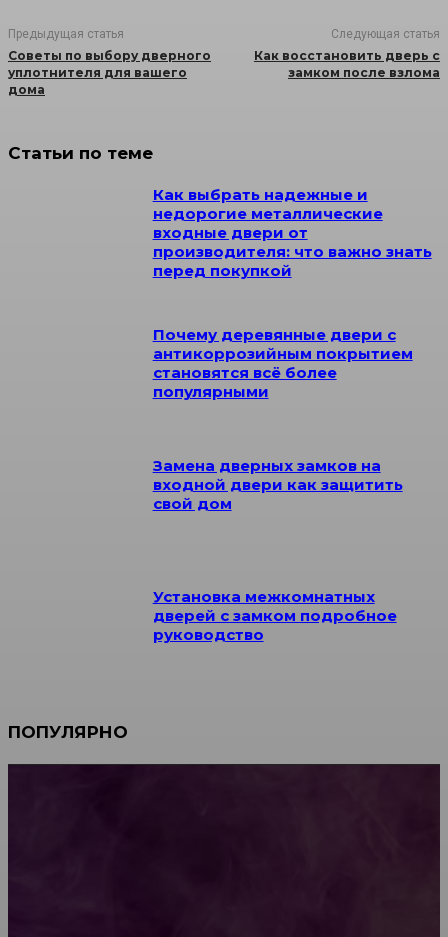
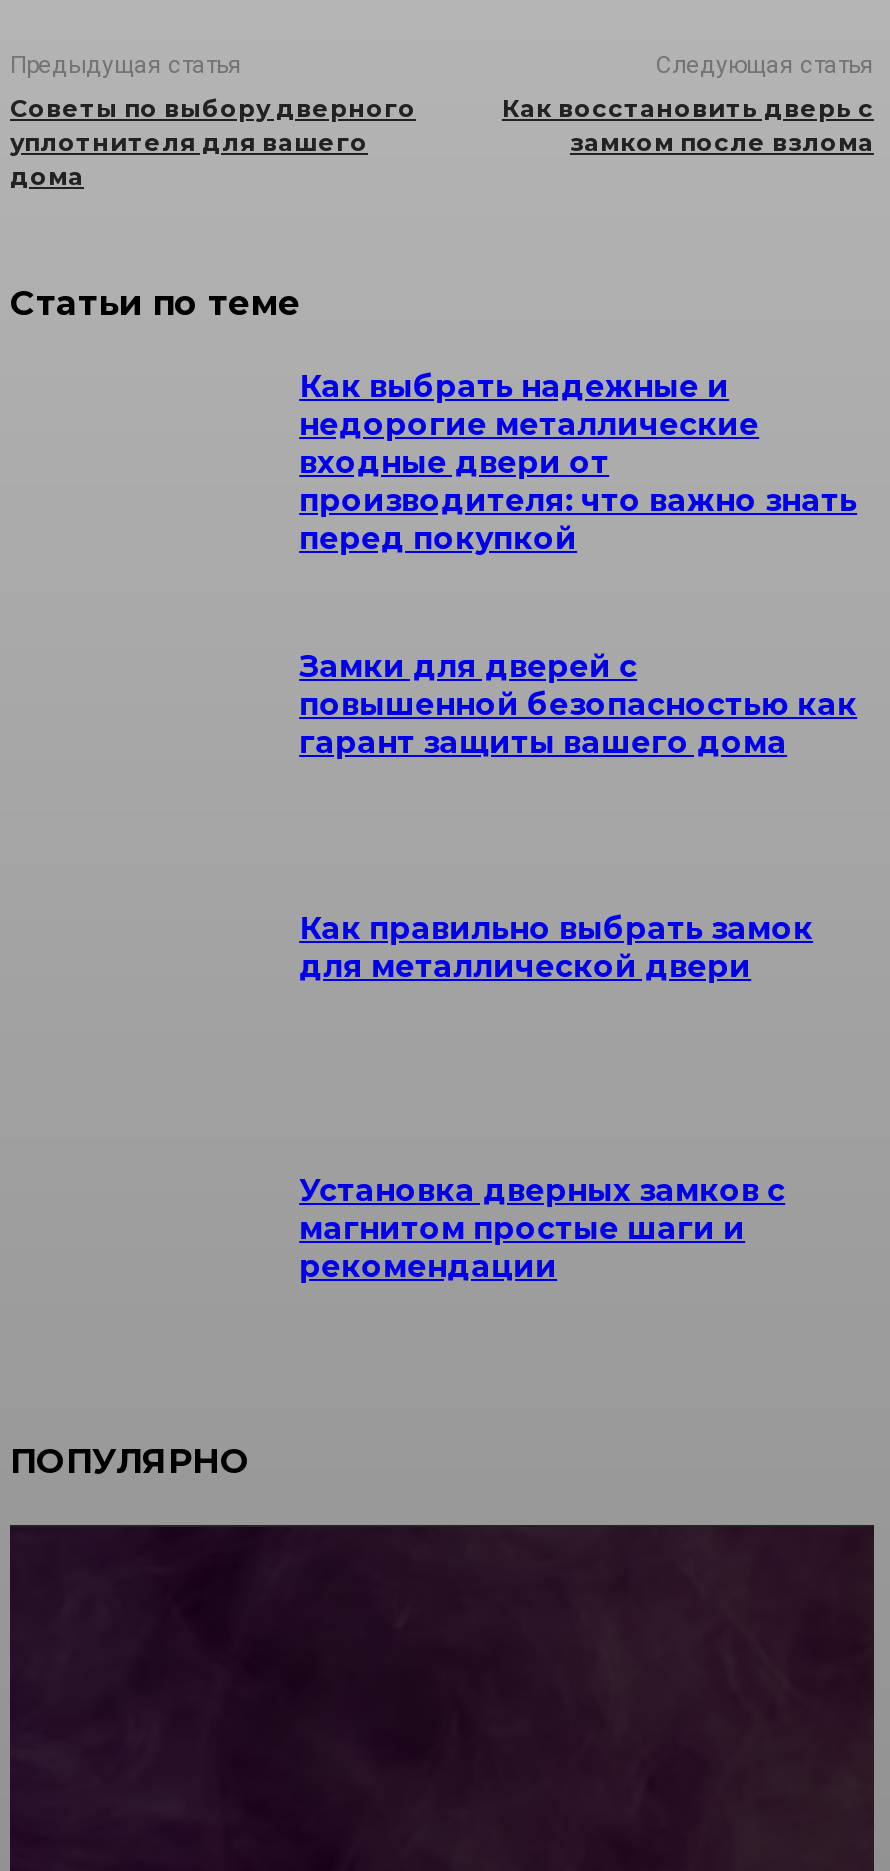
[153,325,413,401] Почему деревянные двери с | антикоррозийным покрытием | становятся всё более | популярными -> [299,648,857,762] Замки для дверей с | повышенной безопасностью как | гарант защиты вашего дома
[153,456,403,513] Замена дверных замков на | входной двери как защитить | свой дом -> [299,909,813,985] Как правильно выбрать замок | для металлической двери
[153,587,397,644] Установка межкомнатных | дверей с замком подробное | руководство -> [299,1170,785,1284] Установка дверных замков с | магнитом простые шаги и | рекомендации

